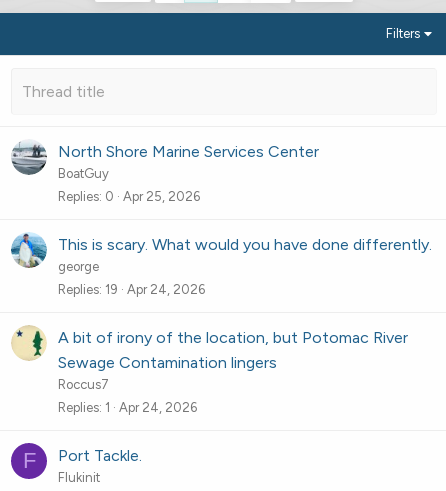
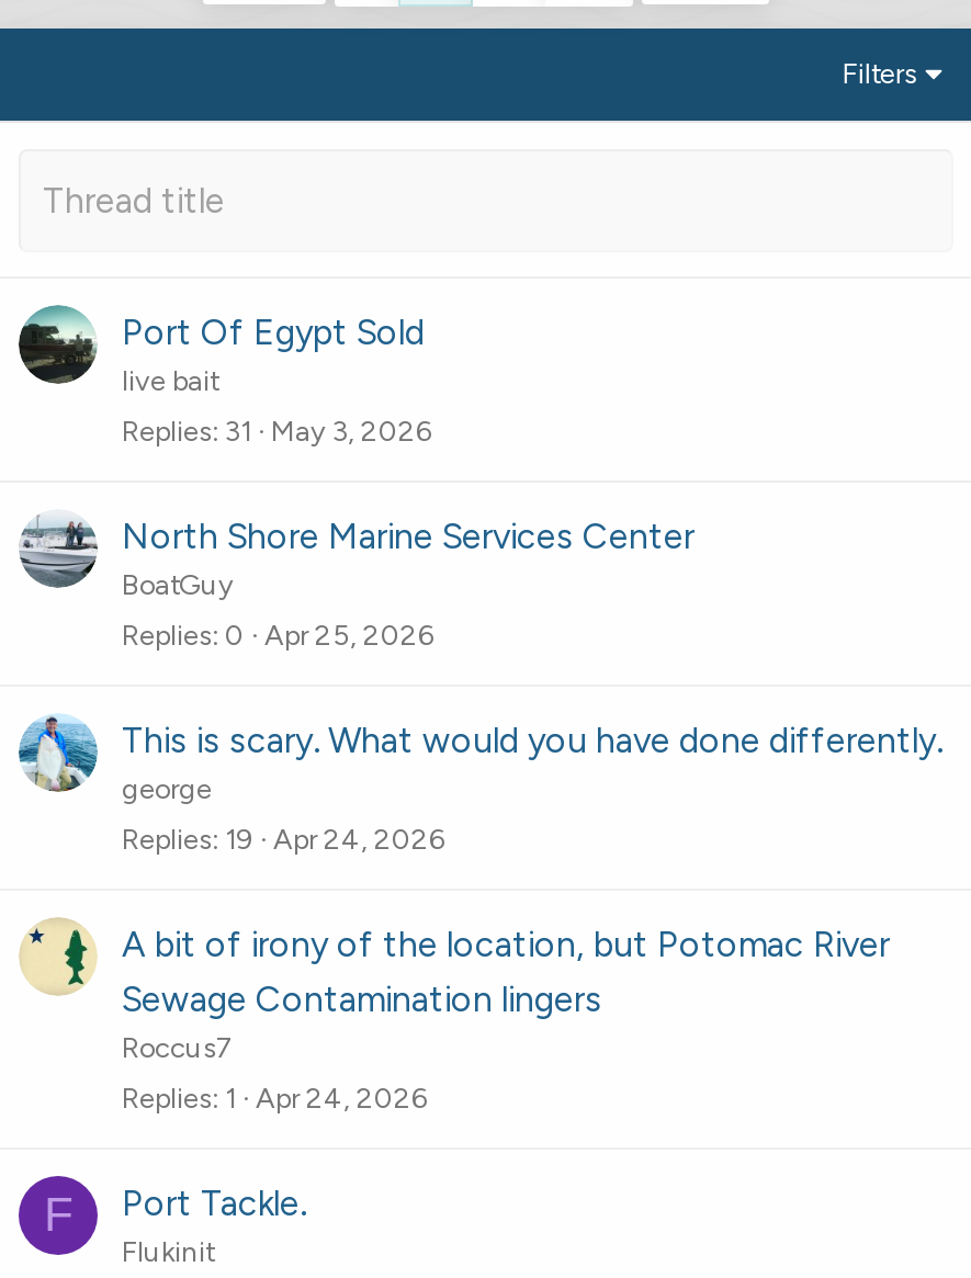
none -> [16,303,431,448] [image] | Port Of Egypt Sold | live bait | Replies 31 May 3, 2026

